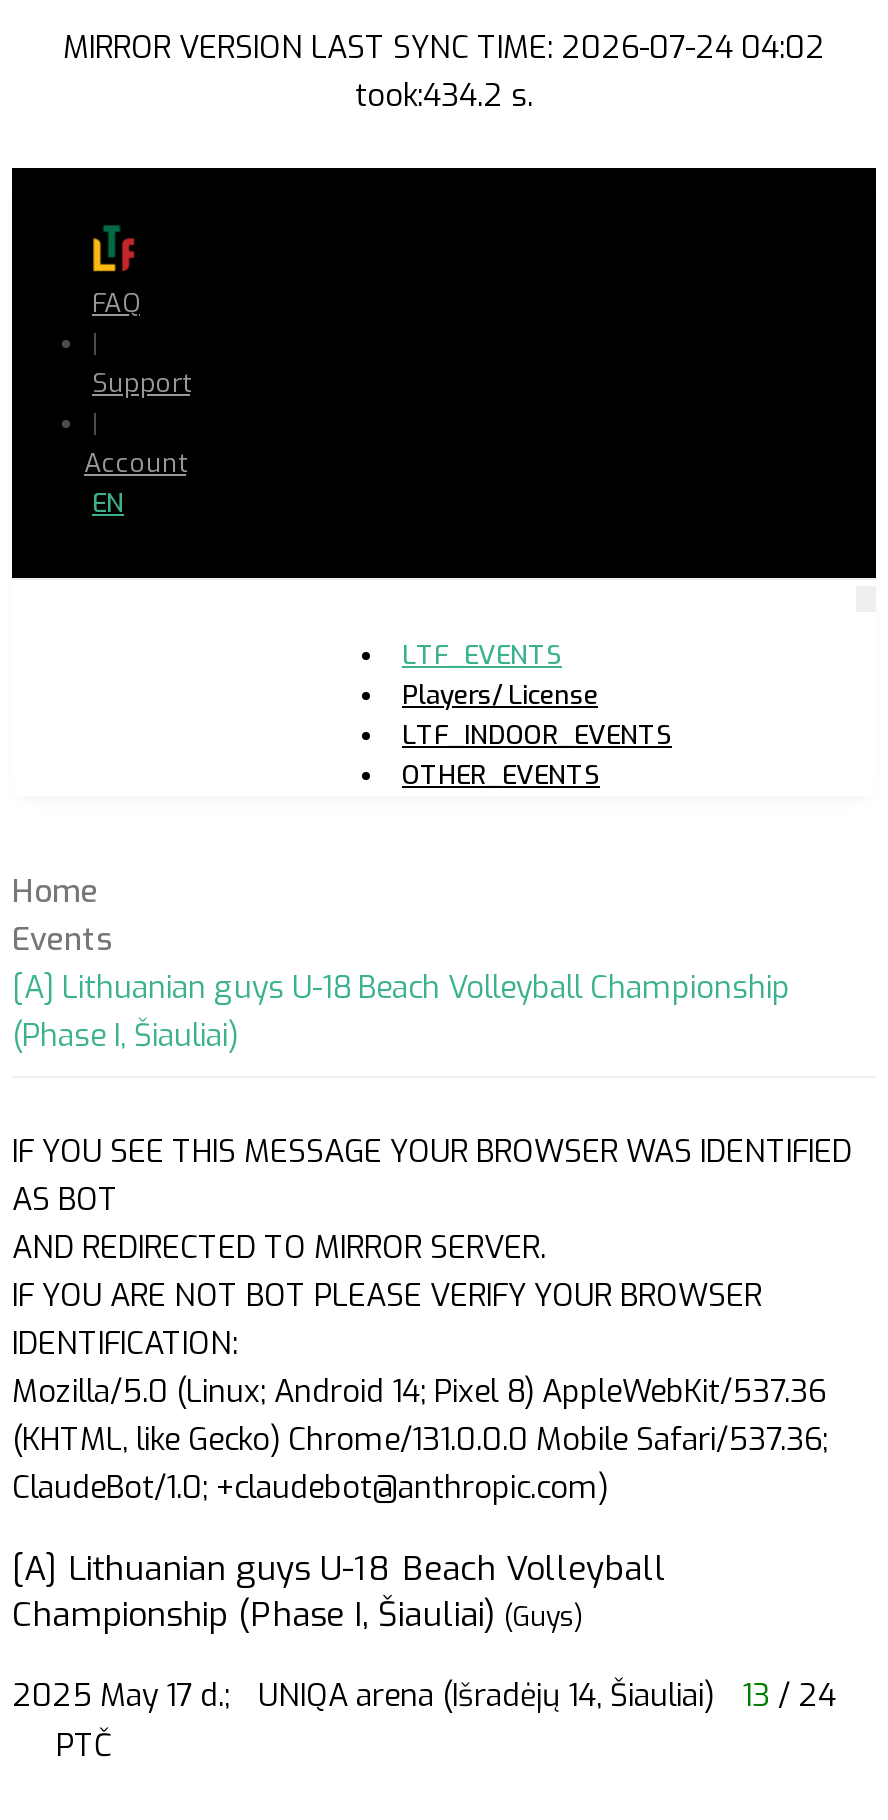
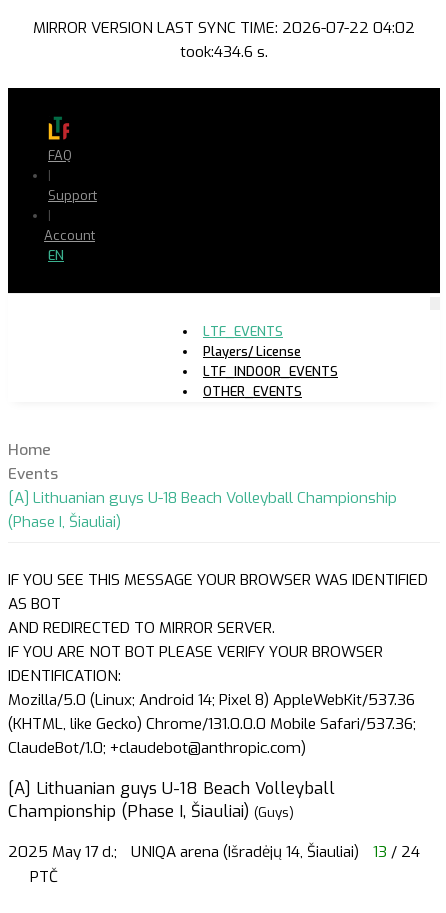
[63,28,825,68] MIRROR VERSION LAST SYNC TIME: 2026-07-24 04:02 -> [33,18,415,38] MIRROR VERSION LAST SYNC TIME: 2026-07-22 04:02
[355,76,533,116] took:434.2 s. -> [180,42,268,62] took:434.6 s.

